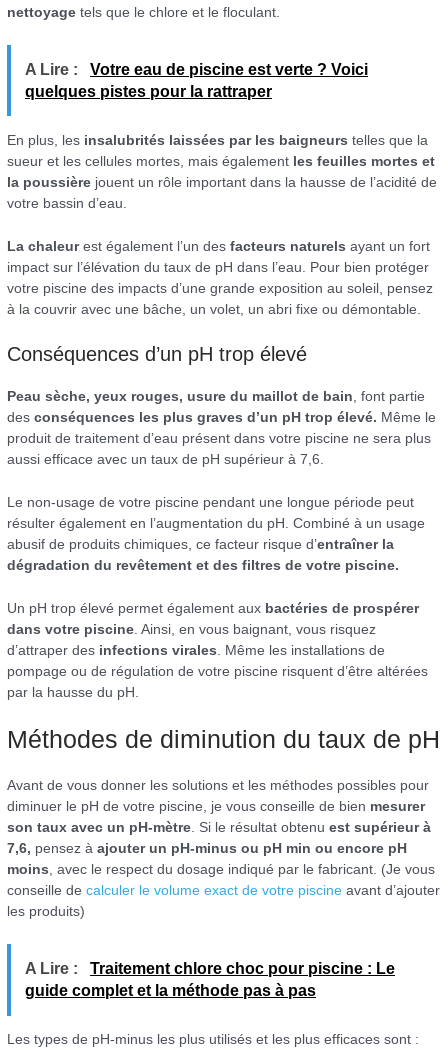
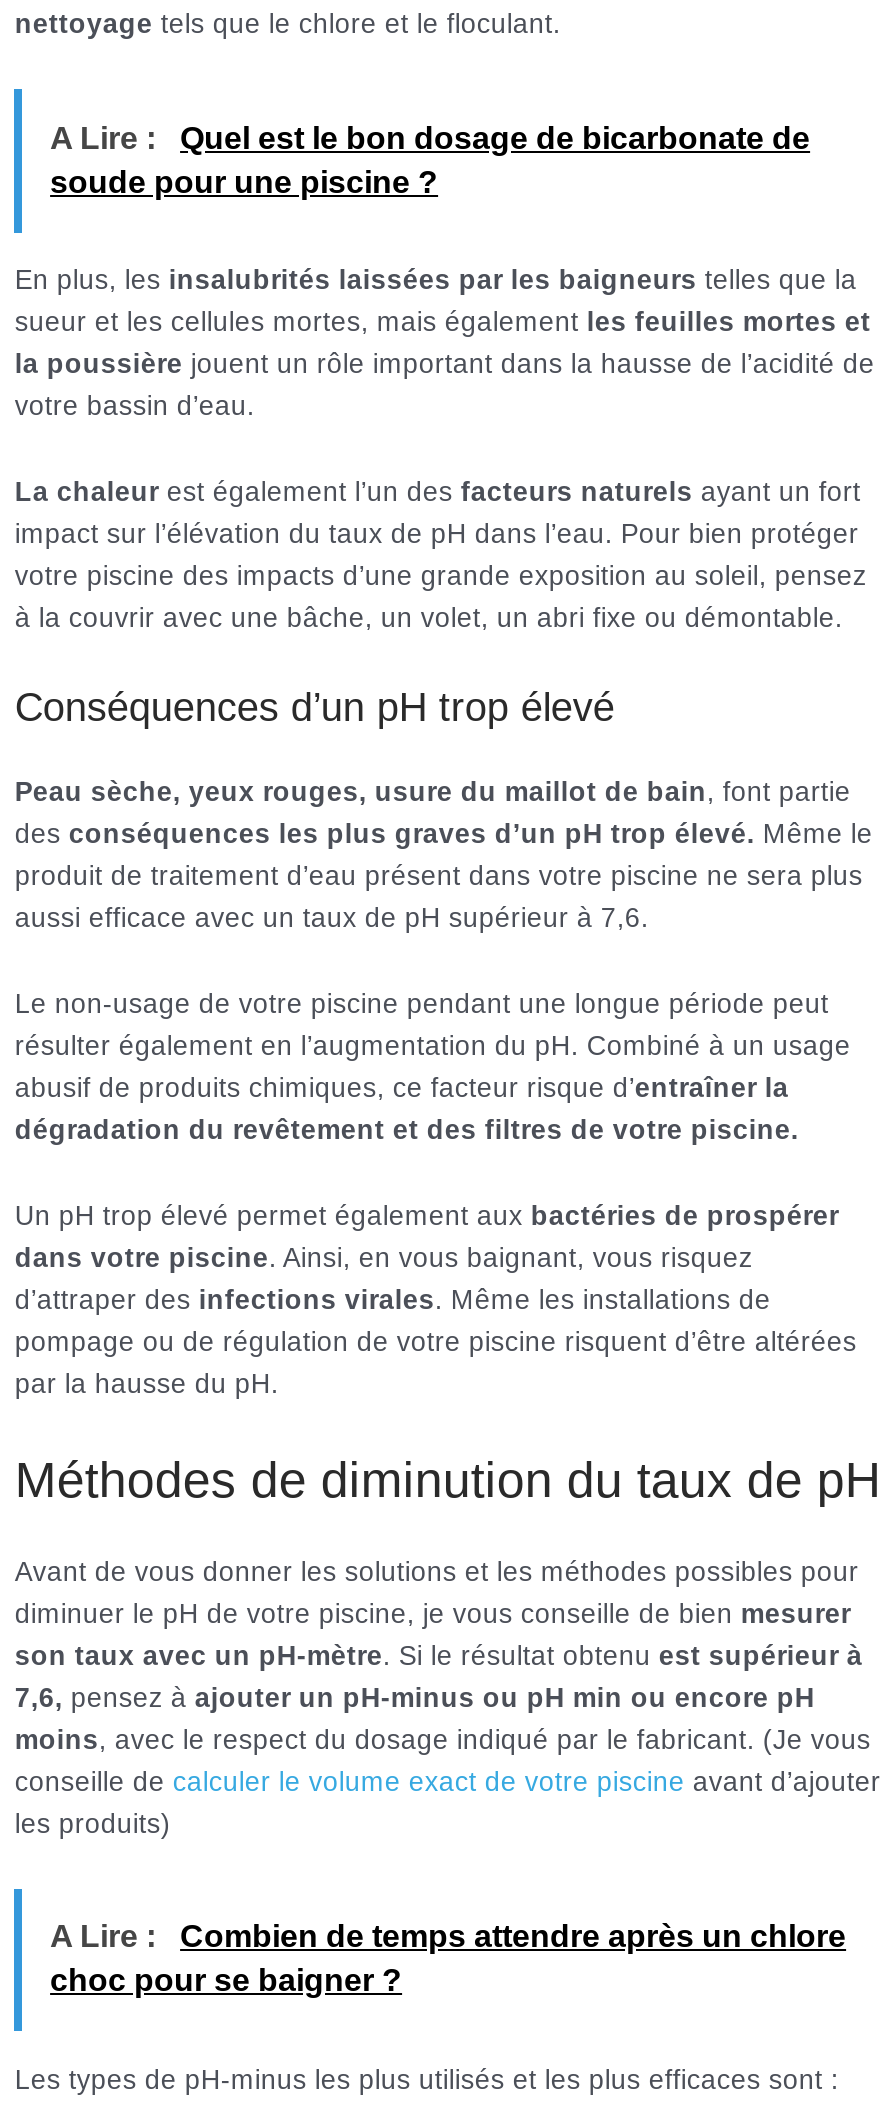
[25,61,368,100] A Lire : Votre eau de piscine est verte ? Voici | quelques pistes pour la rattraper -> [50,121,810,199] A Lire : Quel est le bon dosage de bicarbonate de | soude pour une piscine ?
[25,960,395,999] A Lire : Traitement chlore choc pour piscine : Le | guide complet et la méthode pas à pas -> [50,1920,846,1998] A Lire : Combien de temps attendre après un chlore | choc pour se baigner ?

